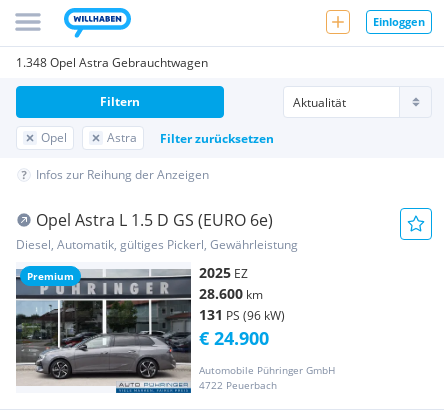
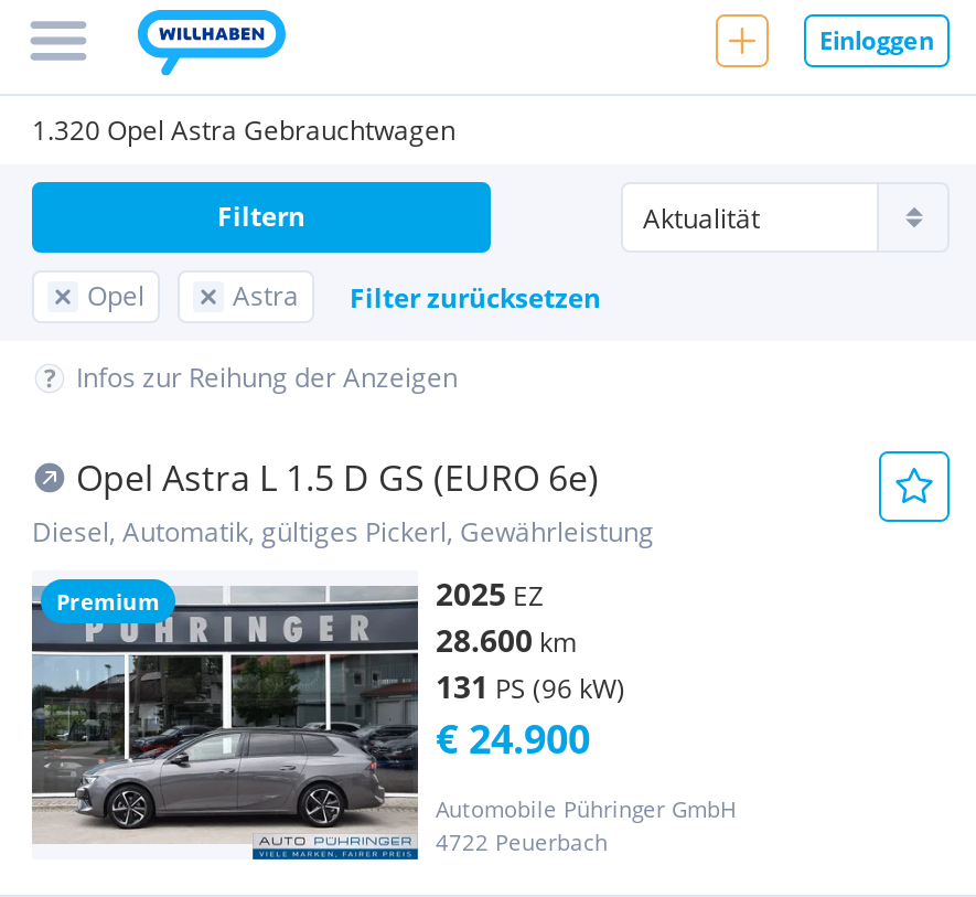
[16,54,208,71] 1.348 Opel Astra Gebrauchtwagen -> [32,111,455,149] 1.320 Opel Astra Gebrauchtwagen

